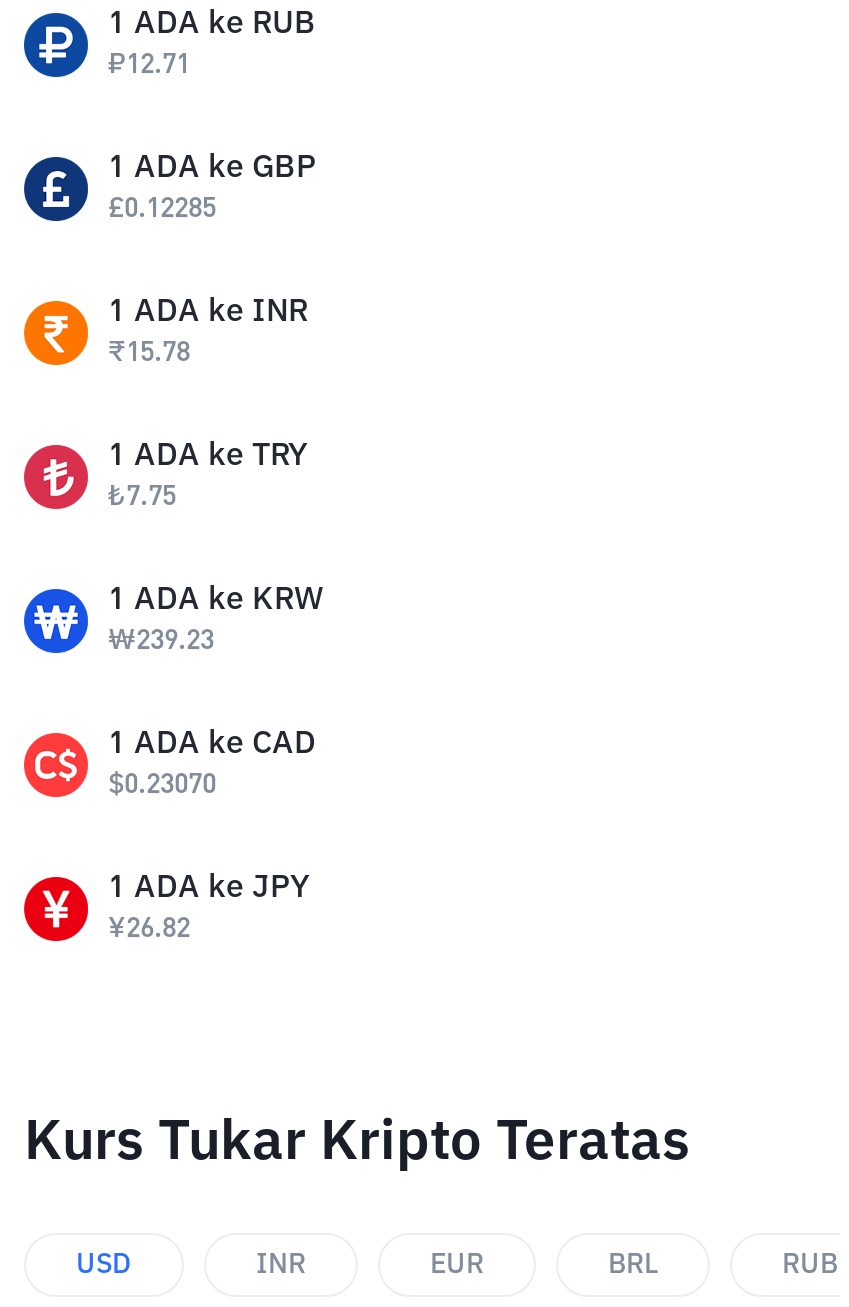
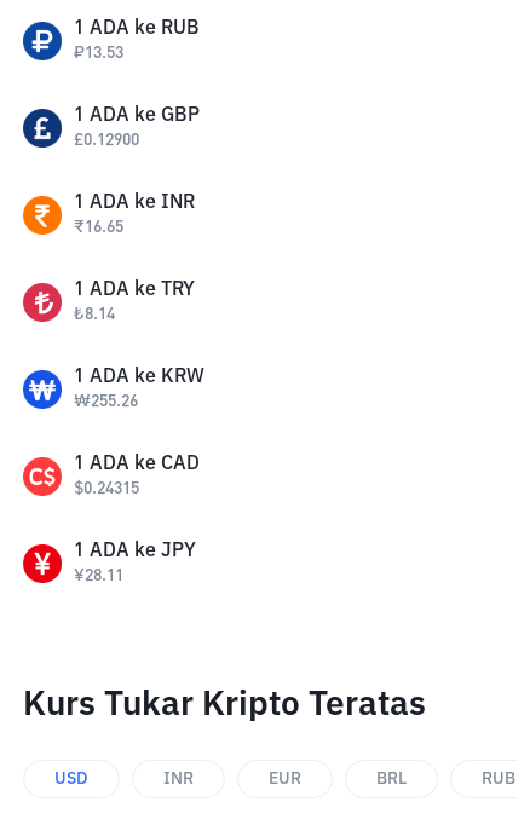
[108,51,190,79] ₽12.71 -> [74,45,123,62] ₽13.53
[108,195,216,223] £0.12285 -> [74,132,139,149] £0.12900
[108,339,190,367] ₹15.78 -> [74,219,123,236] ₹16.65
[108,483,176,511] ₺7.75 -> [74,306,115,323] ₺8.14
[108,627,214,655] ₩239.23 -> [74,393,138,410] ₩255.26
[108,771,216,799] $0.23070 -> [74,480,139,497] $0.24315
[108,915,190,943] ¥26.82 -> [74,567,123,584] ¥28.11

